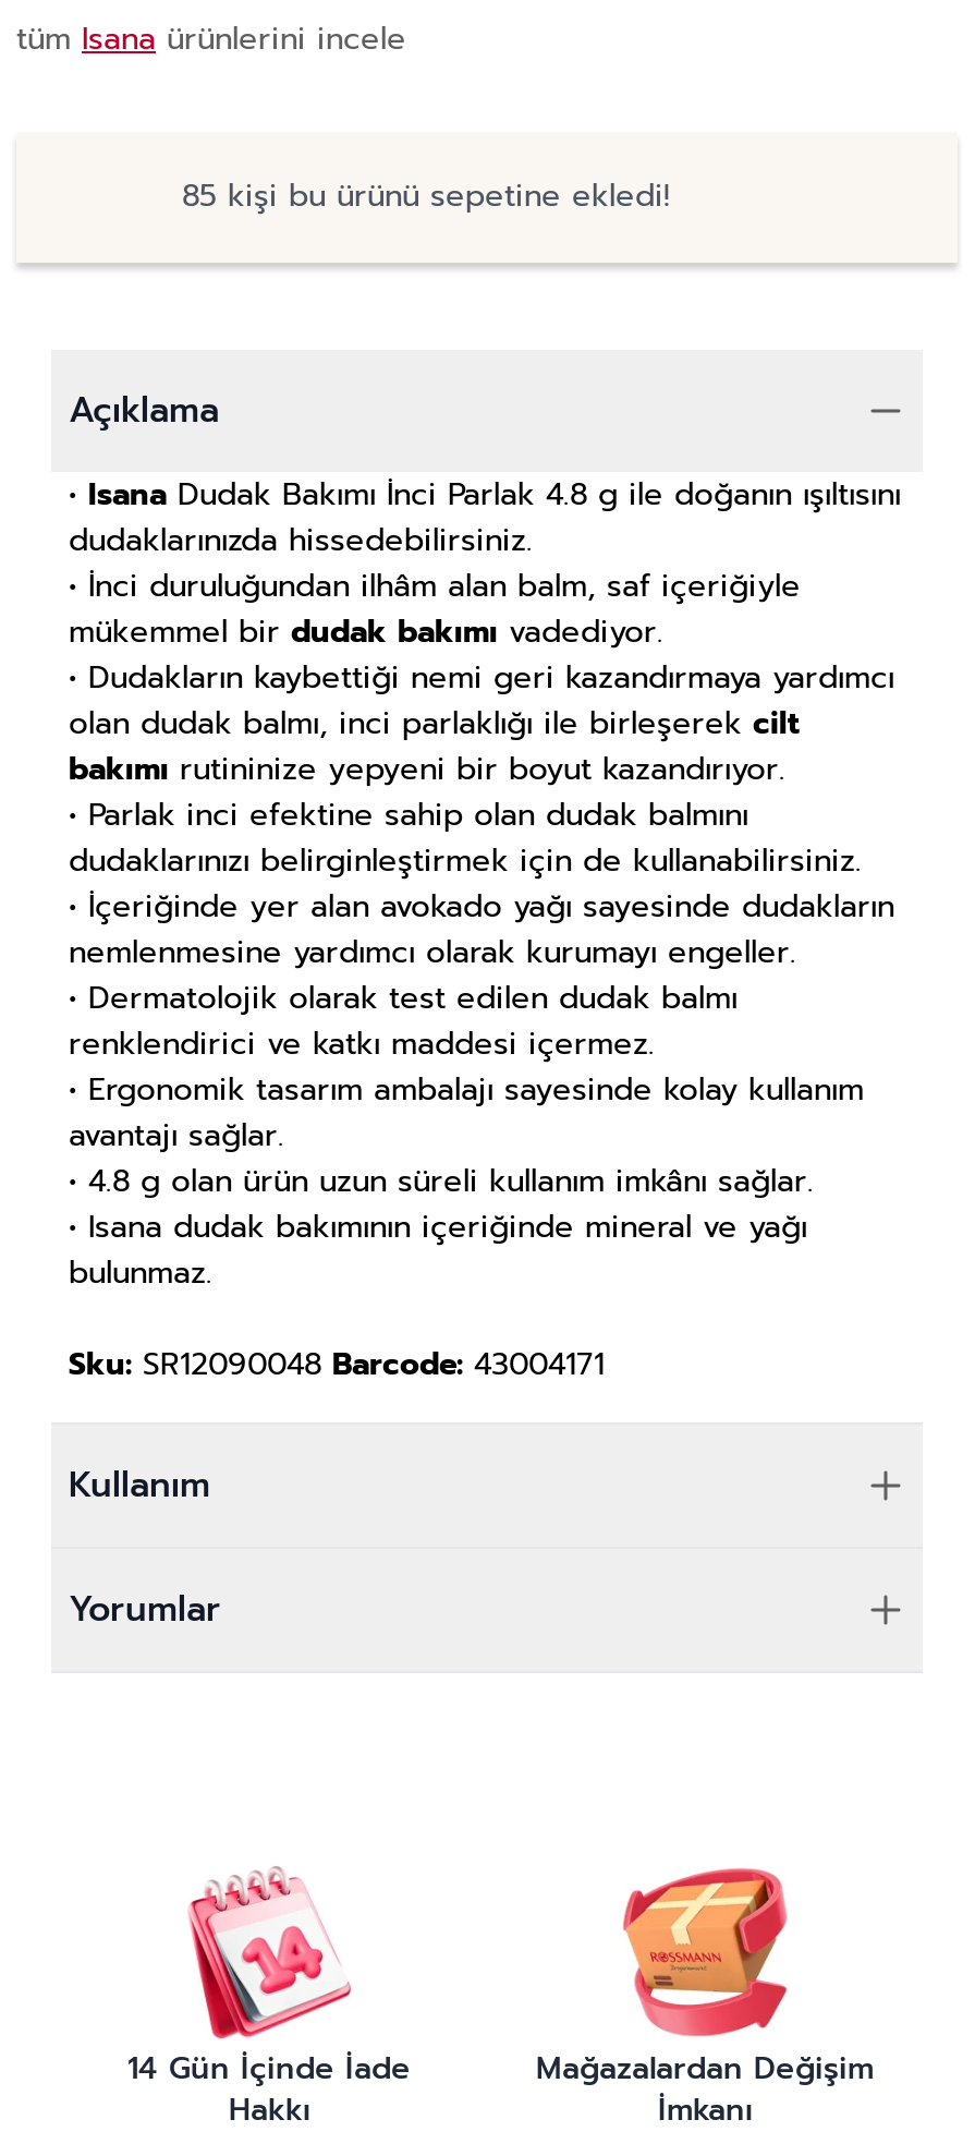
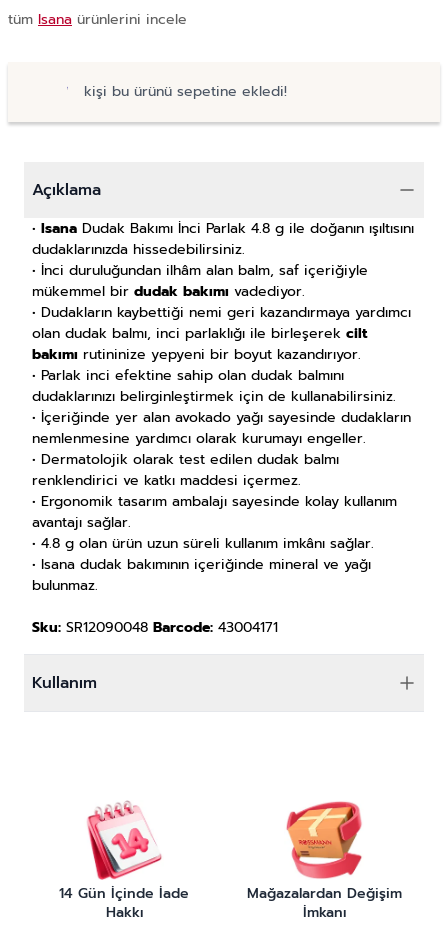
[182,173,670,219] 85 kişi bu ürünü sepetine ekledi! -> [84,81,287,102] kişi bu ürünü sepetine ekledi!
[69,1584,221,1636] Yorumlar -> none

